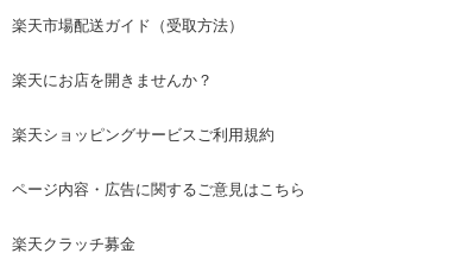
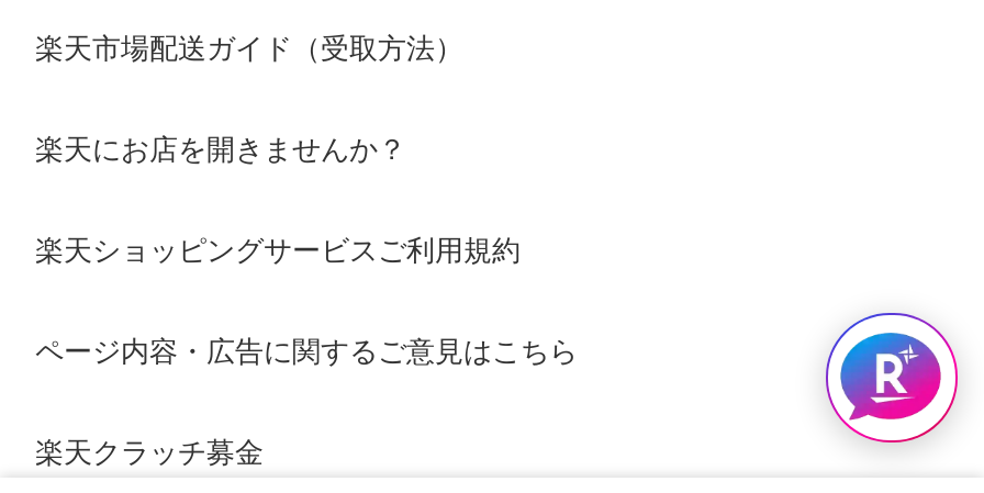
none -> [819,309,964,456] [image]

